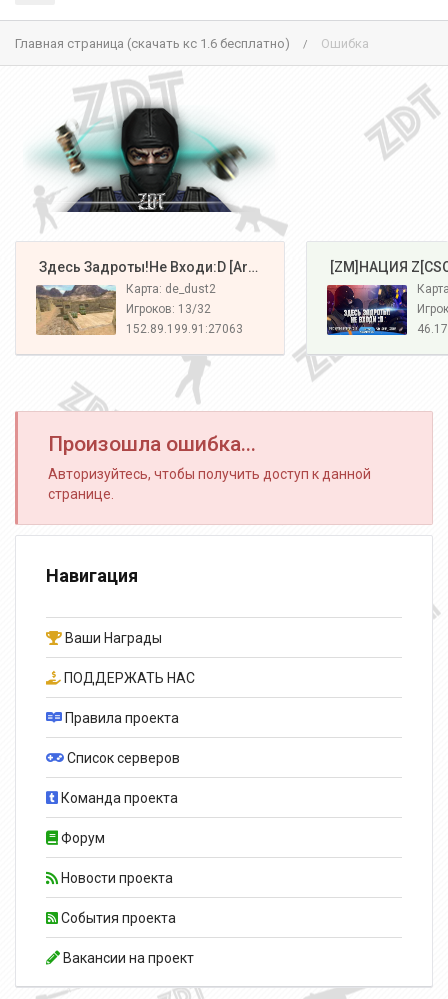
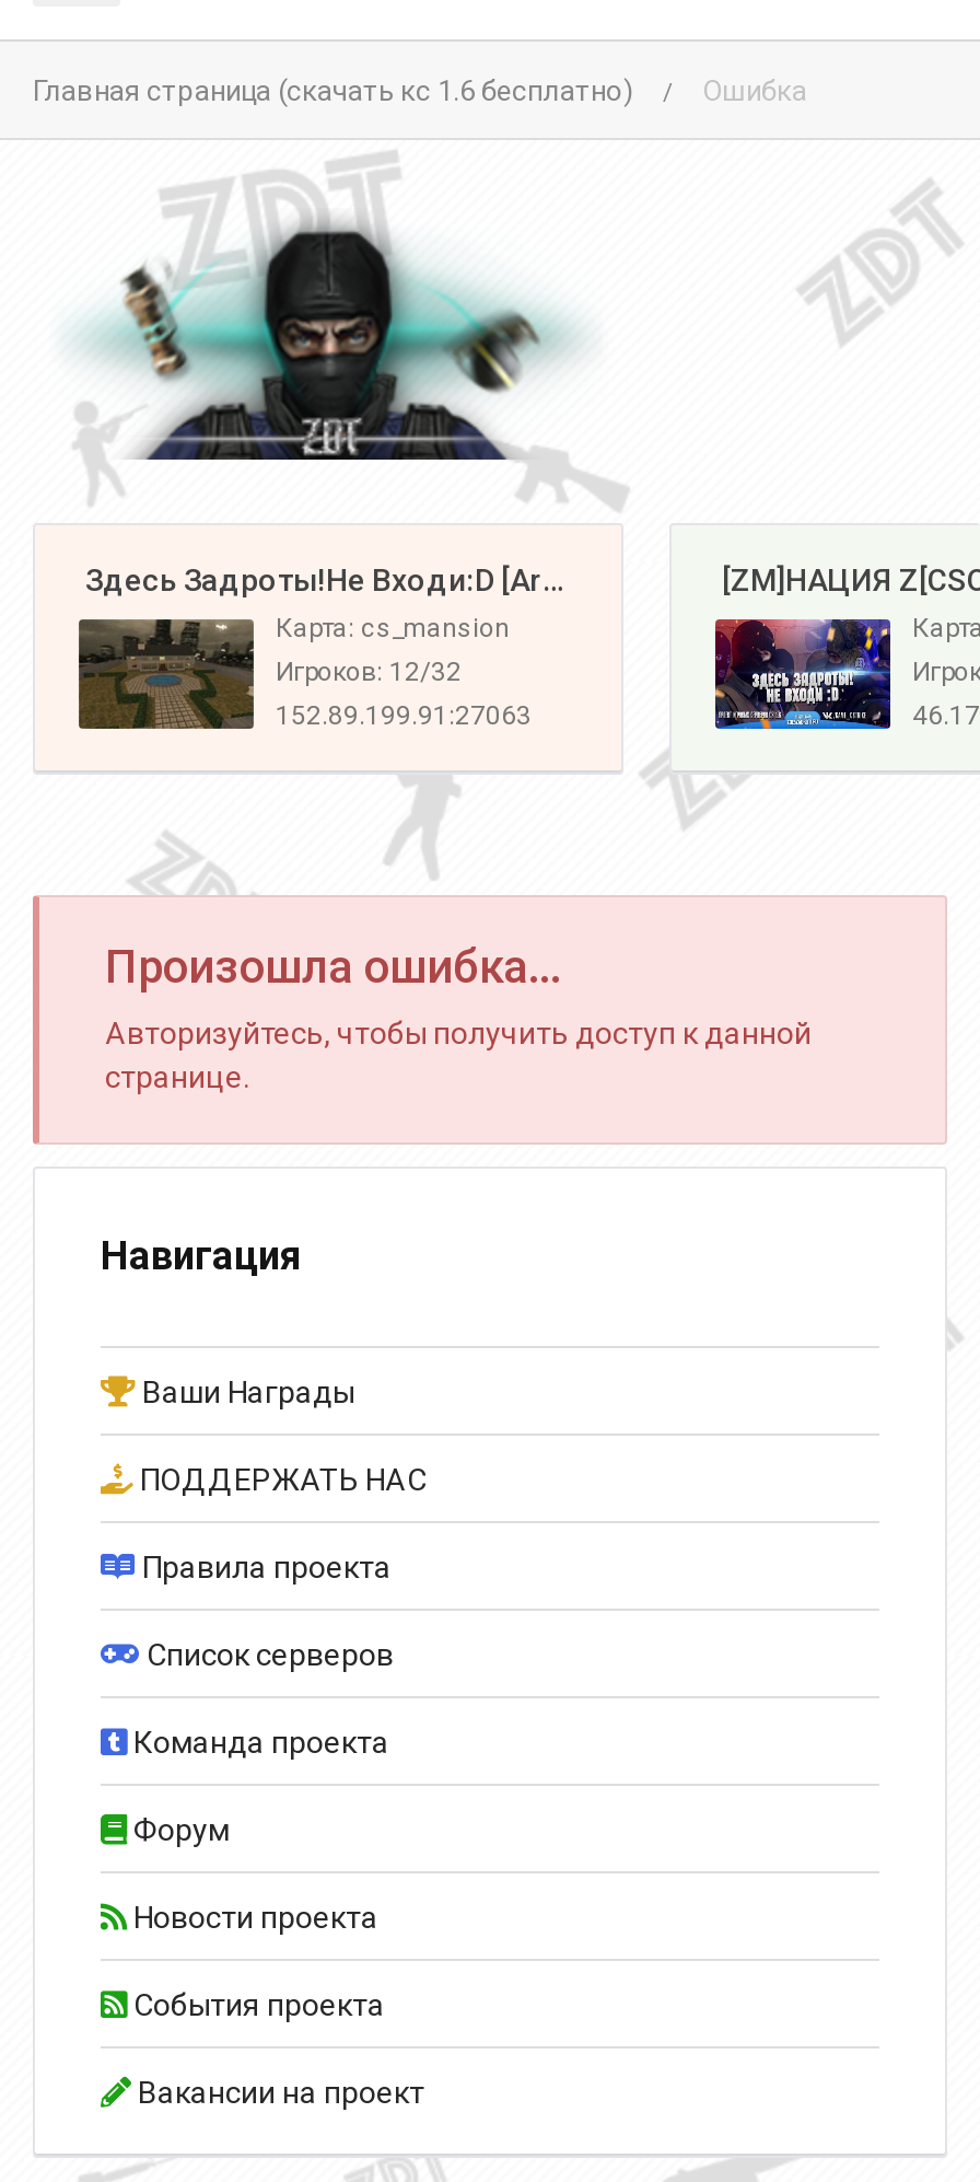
[35,282,216,336] [image] | Карта: de_dust2 -> [79,613,510,731] [image] | Карта: cs_mansion
[126,302,211,316] Игроков: 13/32 -> [276,657,462,687] Игроков: 12/32

